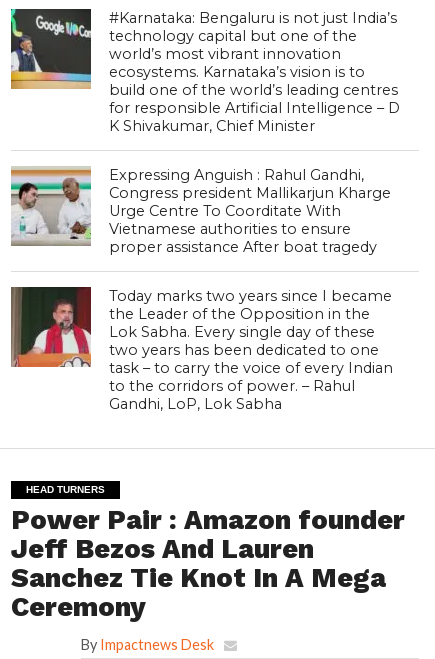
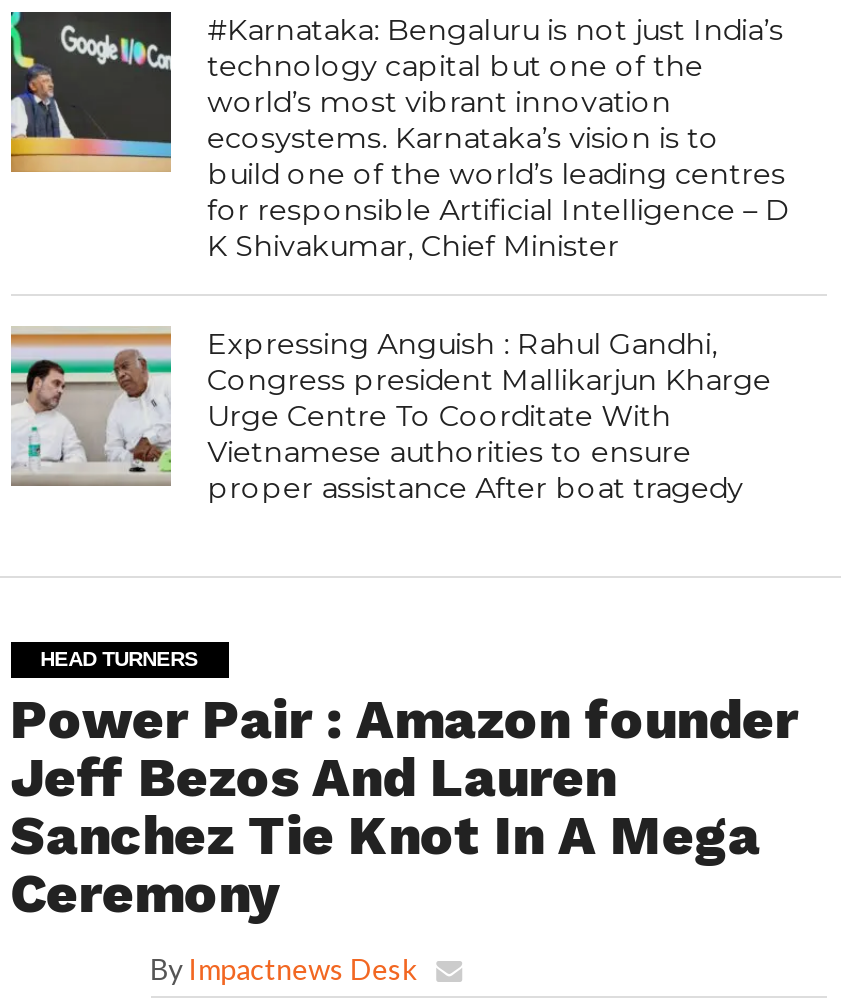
[10,286,393,412] [image] | Today marks two years since I became | the Leader of the Opposition in the | Lok Sabha. Every single day of these | two years has been dedicated to one | task – to carry the voice of every Indian | to the corridors of power. – Rahul | Gandhi, LoP, Lok Sabha -> none

